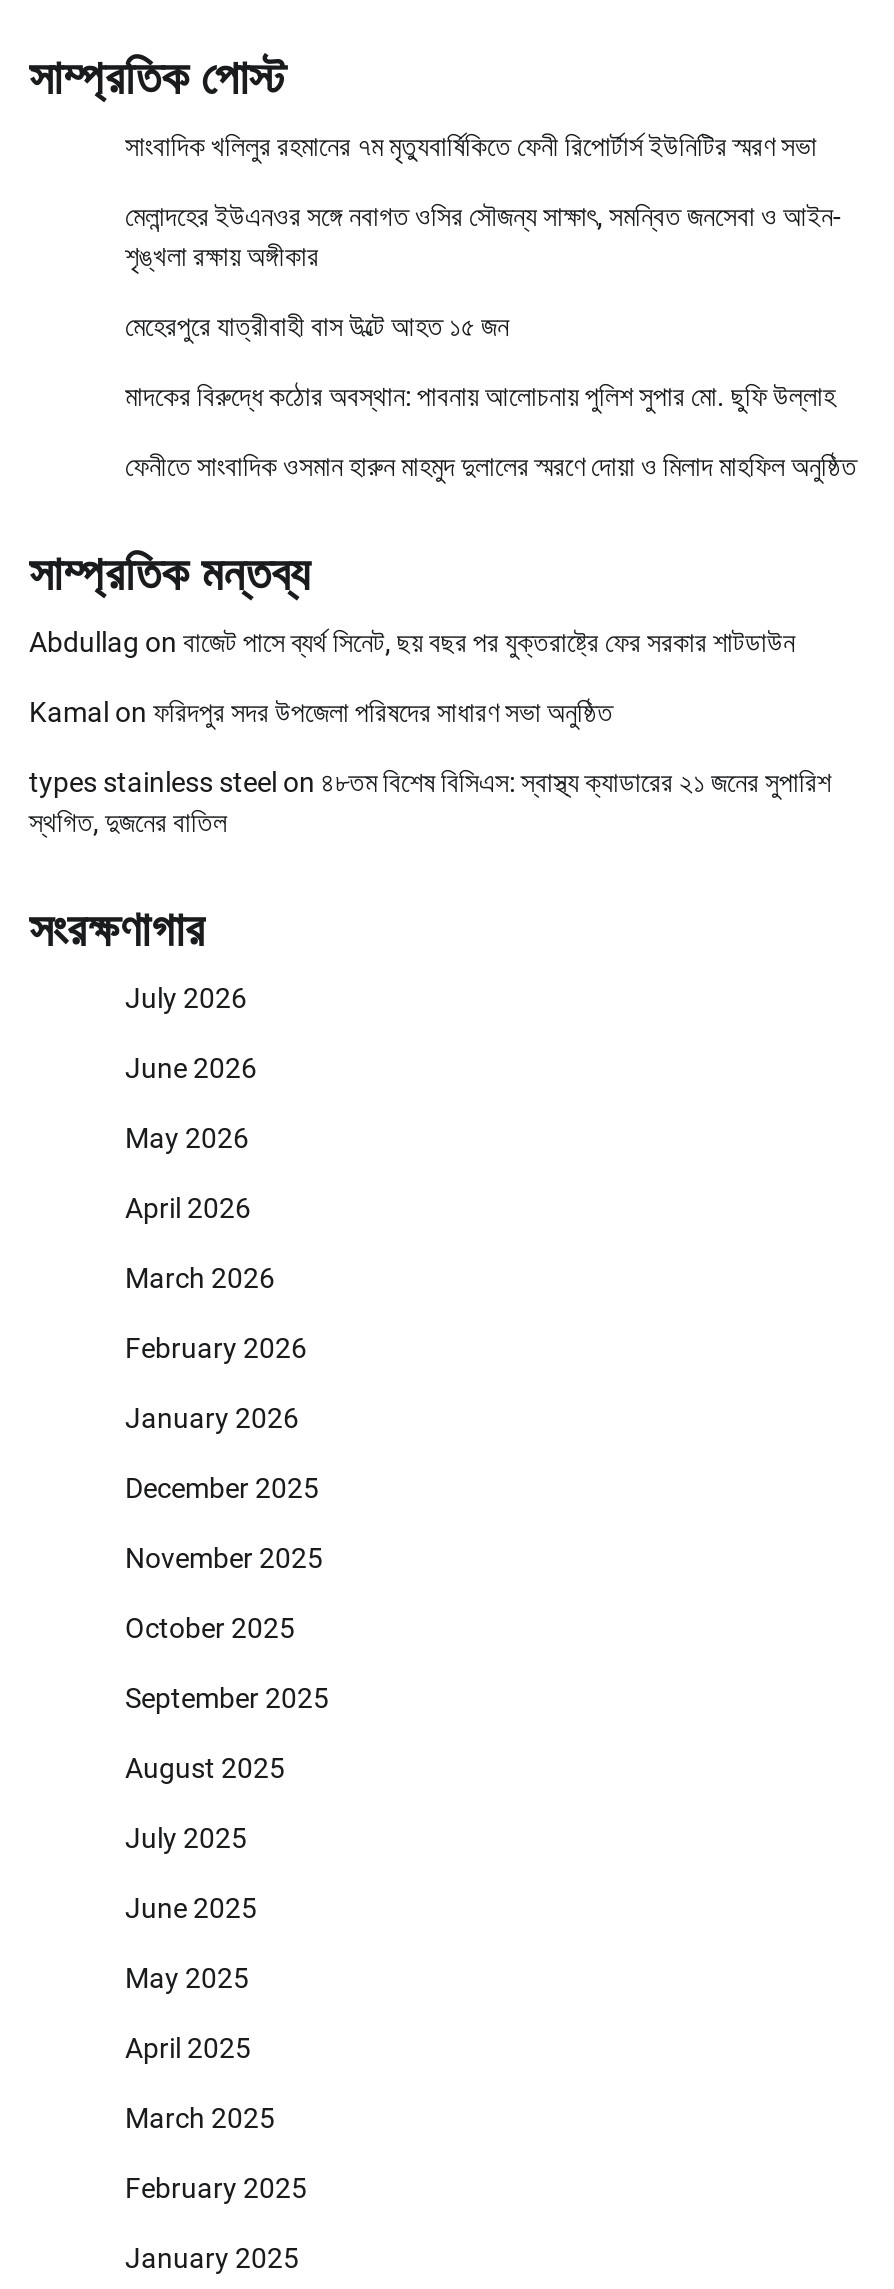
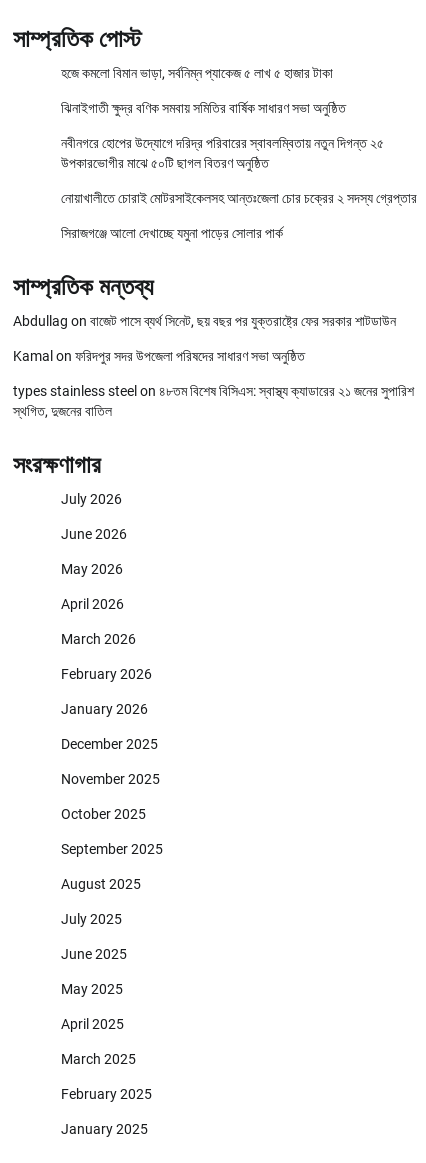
[125,131,817,163] সাংবাদিক খলিলুর রহমানের ৭ম মৃত্যুবার্ষিকিতে ফেনী রিপোর্টার্স ইউনিটির স্মরণ সভা -> [61,65,333,81] হজে কমলো বিমান ভাড়া, সর্বনিম্ন প্যাকেজ ৫ লাখ ৫ হাজার টাকা
[125,201,841,273] মেলান্দহের ইউএনওর সঙ্গে নবাগত ওসির সৌজন্য সাক্ষাৎ, সমন্বিত জনসেবা ও আইন- | শৃঙ্খলা রক্ষায় অঙ্গীকার -> [61,100,346,116] ঝিনাইগাতী ক্ষুদ্র বণিক সমবায় সমিতির বার্ষিক সাধারণ সভা অনুষ্ঠিত
[125,311,509,343] মেহেরপুরে যাত্রীবাহী বাস উল্টে আহত ১৫ জন -> [61,135,384,171] নবীনগরে হোপের উদ্যোগে দরিদ্র পরিবারের স্বাবলম্বিতায় নতুন দিগন্ত ২৫ | উপকারভোগীর মাঝে ৫০টি ছাগল বিতরণ অনুষ্ঠিত
[125,381,835,413] মাদকের বিরুদ্ধে কঠোর অবস্থান: পাবনায় আলোচনায় পুলিশ সুপার মো. ছুফি উল্লাহ -> [61,190,417,206] নোয়াখালীতে চোরাই মোটরসাইকেলসহ আন্তঃজেলা চোর চক্রের ২ সদস্য গ্রেপ্তার
[125,451,857,483] ফেনীতে সাংবাদিক ওসমান হারুন মাহমুদ দুলালের স্মরণে দোয়া ও মিলাদ মাহফিল অনুষ্ঠিত -> [61,225,283,241] সিরাজগঞ্জে আলো দেখাচ্ছে যমুনা পাড়ের সোলার পার্ক

